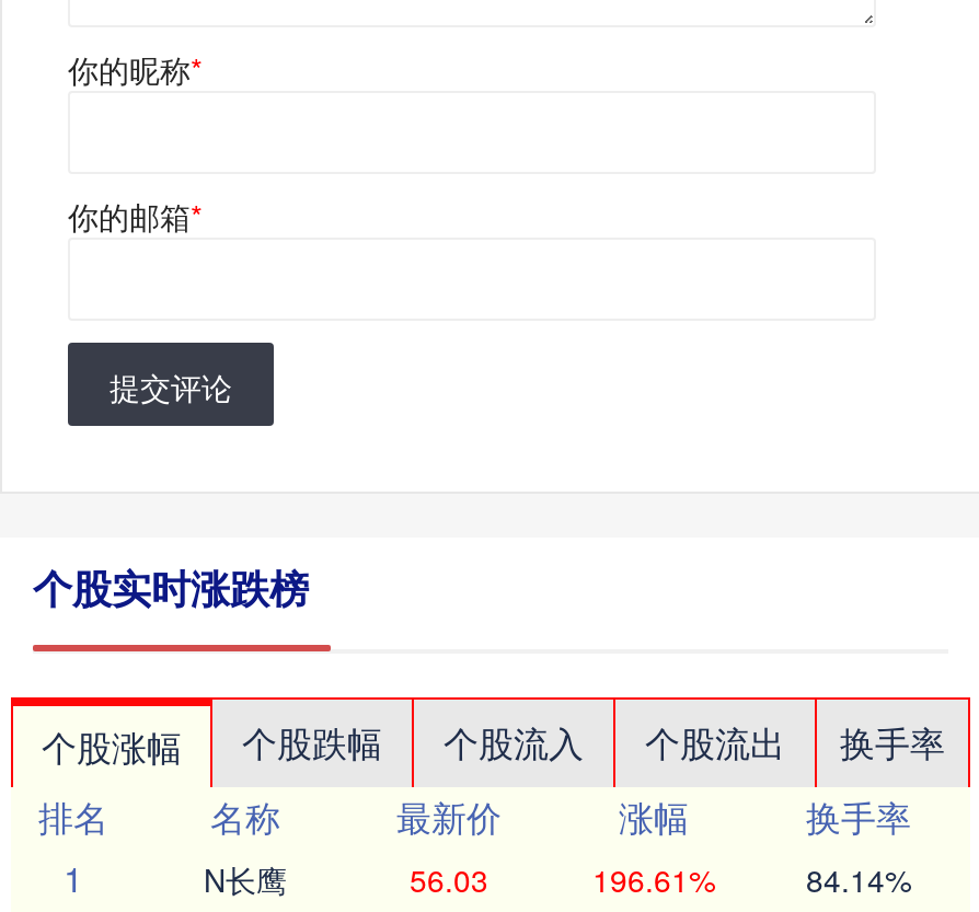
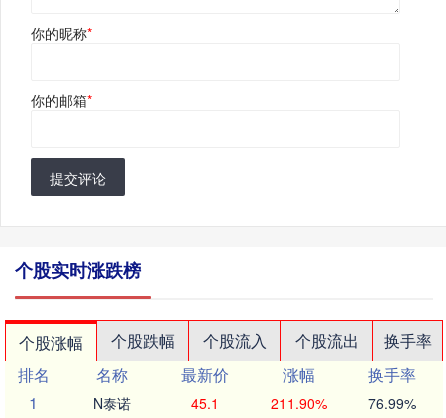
[204,857,287,901] N长鹰 -> [93,393,131,413] N泰诺
[410,857,488,901] 56.03 -> [191,393,219,413] 45.1
[592,857,715,901] 196.61% -> [270,393,326,413] 211.90%
[806,857,911,901] 84.14% -> [368,393,416,413] 76.99%

